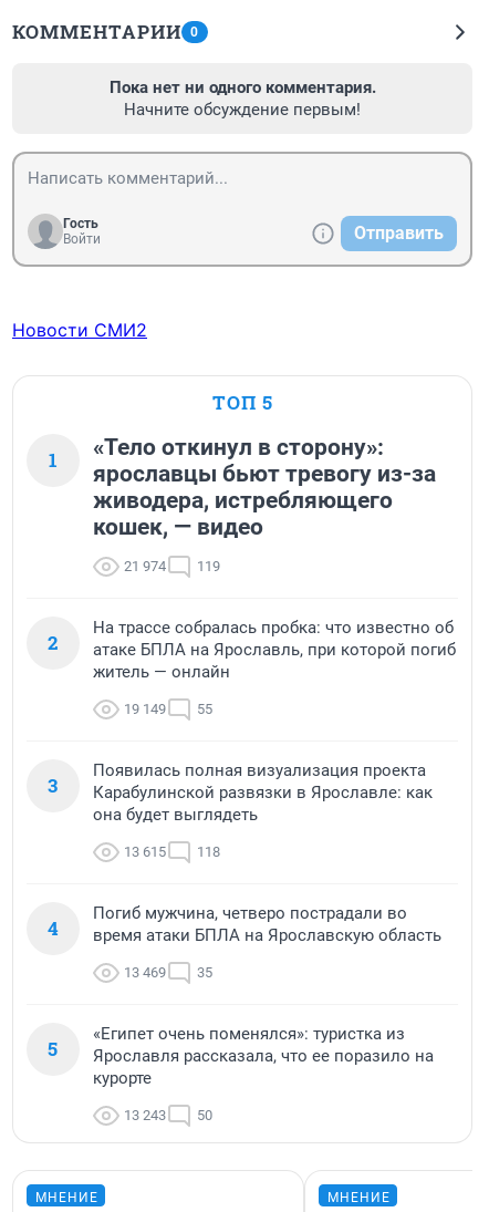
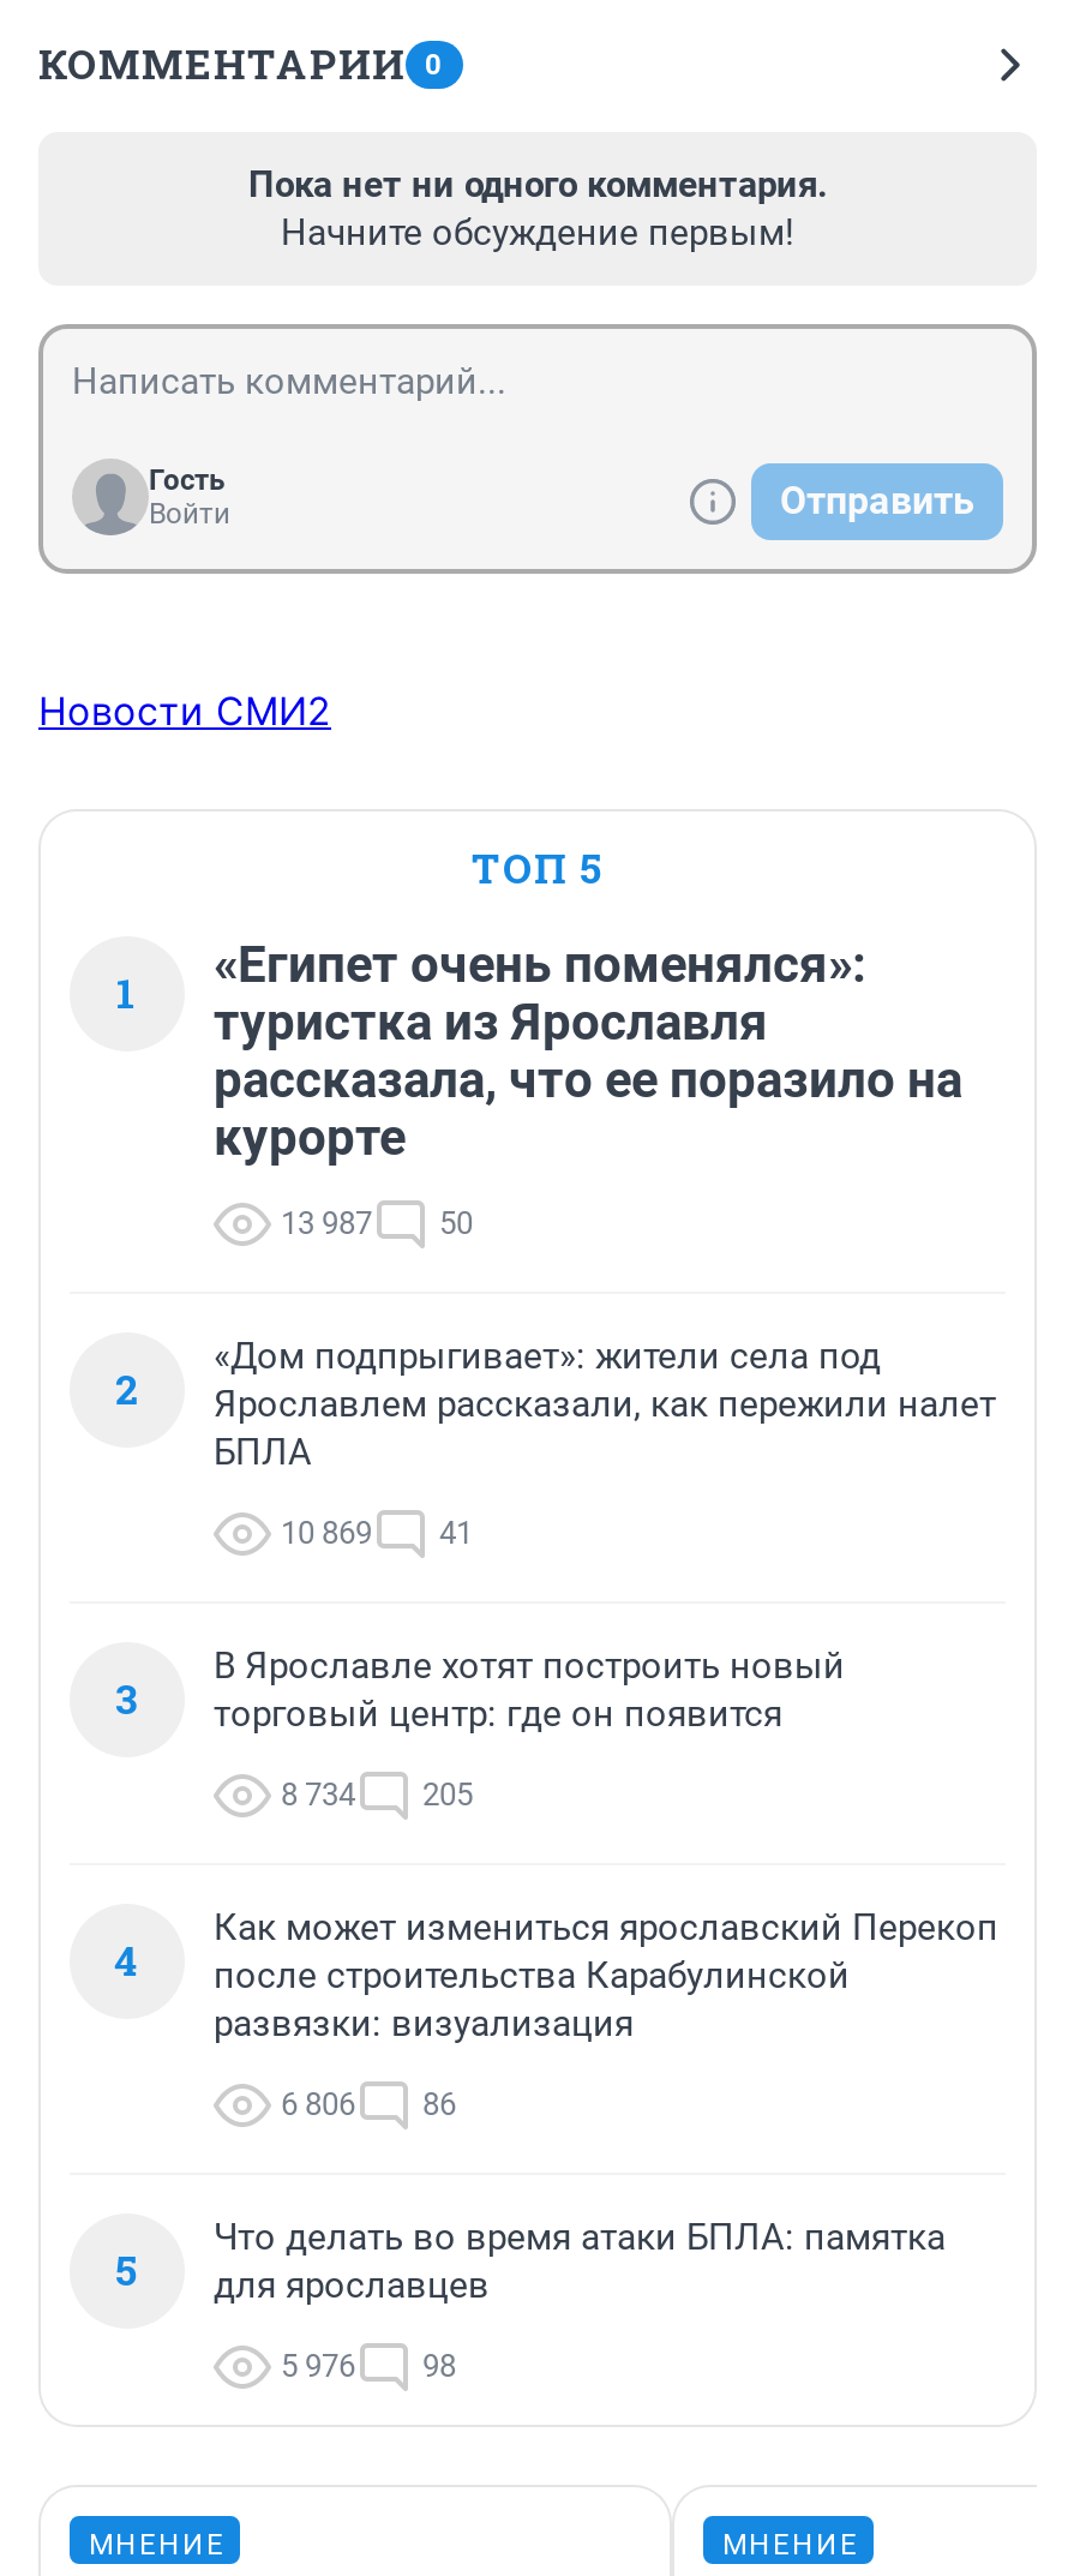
[93,434,436,540] «Тело откинул в сторону»: | ярославцы бьют тревогу из-за | живодера, истребляющего | кошек, — видео -> [214,936,962,1166] «Египет очень поменялся»: | туристка из Ярославля | рассказала, что ее поразило на | курорте
[124,558,220,574] 21 974 | 119 -> [281,1204,473,1240] 13 987 | 50
[93,617,456,681] На трассе собралась пробка: что известно об | атаке БПЛА на Ярославль, при которой погиб | житель — онлайн -> [214,1334,996,1473] «Дом подпрыгивает»: жители села под | Ярославлем рассказали, как пережили налет | БПЛА
[124,700,212,717] 19 149 | 55 -> [281,1514,473,1550] 10 869 | 41
[93,760,433,824] Появилась полная визуализация проекта | Карабулинской развязки в Ярославле: как | она будет выглядеть -> [214,1644,845,1735] В Ярославле хотят построить новый | торговый центр: где он появится
[124,843,220,860] 13 615 | 118 -> [281,1776,473,1812] 8 734 | 205
[93,903,441,945] Погиб мужчина, четверо пострадали во | время атаки БПЛА на Ярославскую область -> [214,1905,998,2045] Как может измениться ярославский Перекоп | после строительства Карабулинской | развязки: визуализация
[124,964,212,980] 13 469 | 35 -> [281,2086,456,2122] 6 806 | 86
[93,1024,434,1088] «Египет очень поменялся»: туристка из | Ярославля рассказала, что ее поразило на | курорте -> [214,2215,946,2306] Что делать во время атаки БПЛА: памятка | для ярославцев
[124,1107,212,1123] 13 243 | 50 -> [281,2347,456,2383] 5 976 | 98

